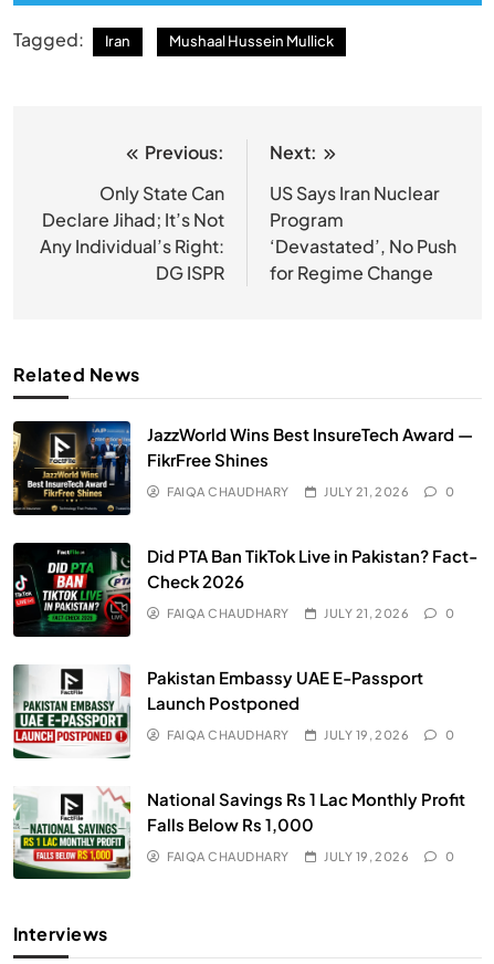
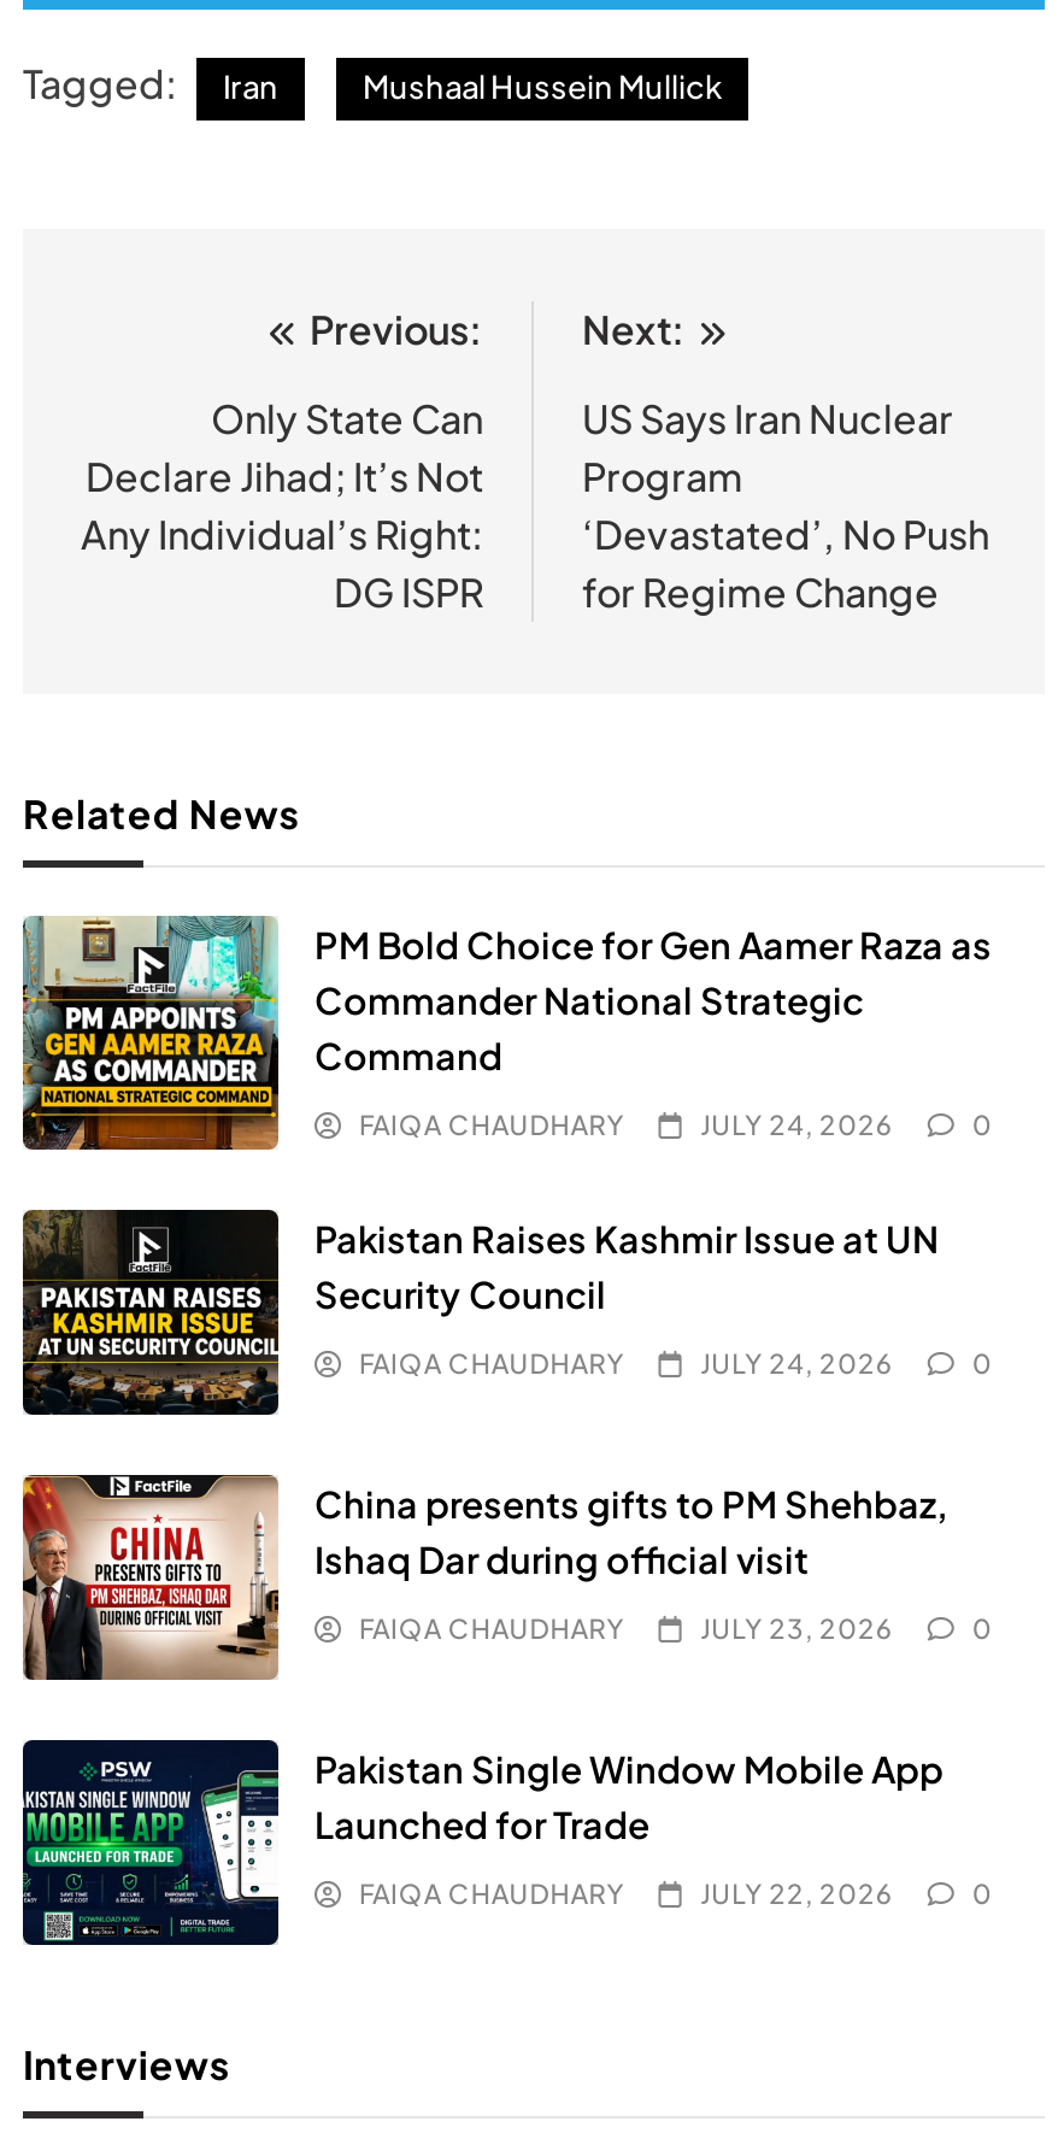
[12,420,473,516] [image] | JazzWorld Wins Best InsureTech Award — | FikrFree Shines -> [20,913,992,1152] [image] | PM Bold Choice for Gen Aamer Raza as | Commander National Strategic | Command
[324,484,409,499] JULY 21, 2026 -> [701,1109,894,1140] JULY 24, 2026
[14,542,477,631] [image] | Did PTA Ban TikTok Live in Pakistan? Fact- | Check 2026 -> [23,1207,939,1408] [image] | Pakistan Raises Kashmir Issue at UN | Security Council
[324,606,409,620] JULY 21, 2026 -> [701,1347,894,1379] JULY 24, 2026
[12,664,423,759] [image] | Pakistan Embassy UAE E-Passport | Launch Postponed -> [20,1473,948,1682] [image] | China presents gifts to PM Shehbaz, | Ishaq Dar during official visit
[324,727,409,741] JULY 19, 2026 -> [701,1612,894,1643] JULY 23, 2026
[13,786,465,879] [image] | National Savings Rs 1 Lac Monthly Profit | Falls Below Rs 1,000 -> [20,1738,944,1945] [image] | Pakistan Single Window Mobile App | Launched for Trade
[324,848,409,863] JULY 19, 2026 -> [701,1877,894,1908] JULY 22, 2026

